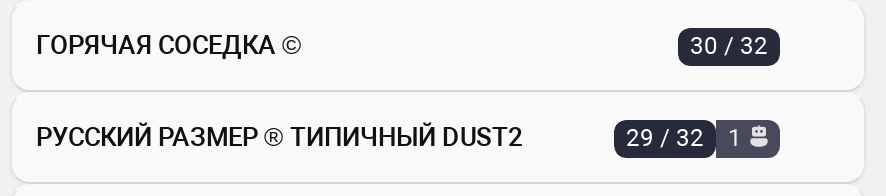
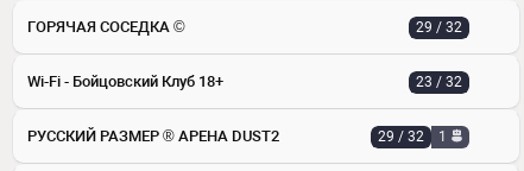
[36,31,768,152] 30 / 32 | РУССКИЙ РАЗМЕР ® ТИПИЧНЫЙ DUST2 -> [27,18,462,145] 29 / 32 | Wi-Fi - Бойцовский Клуб 18+ | 23 / 32 | РУССКИЙ РАЗМЕР ® АРЕНА DUST2

